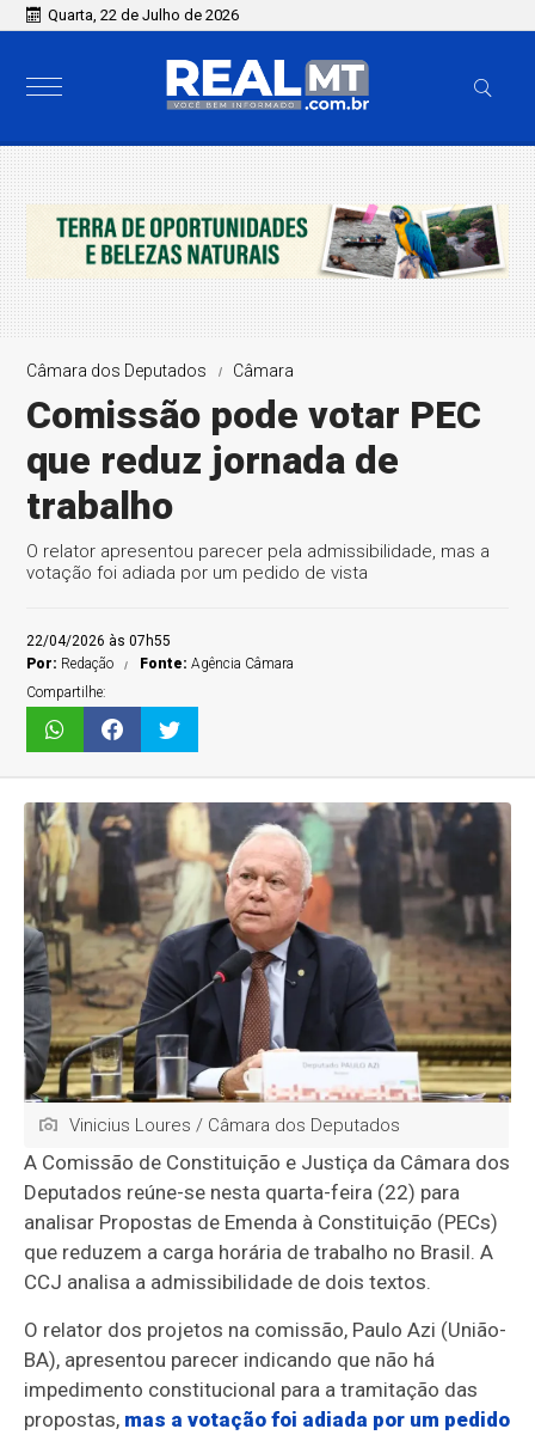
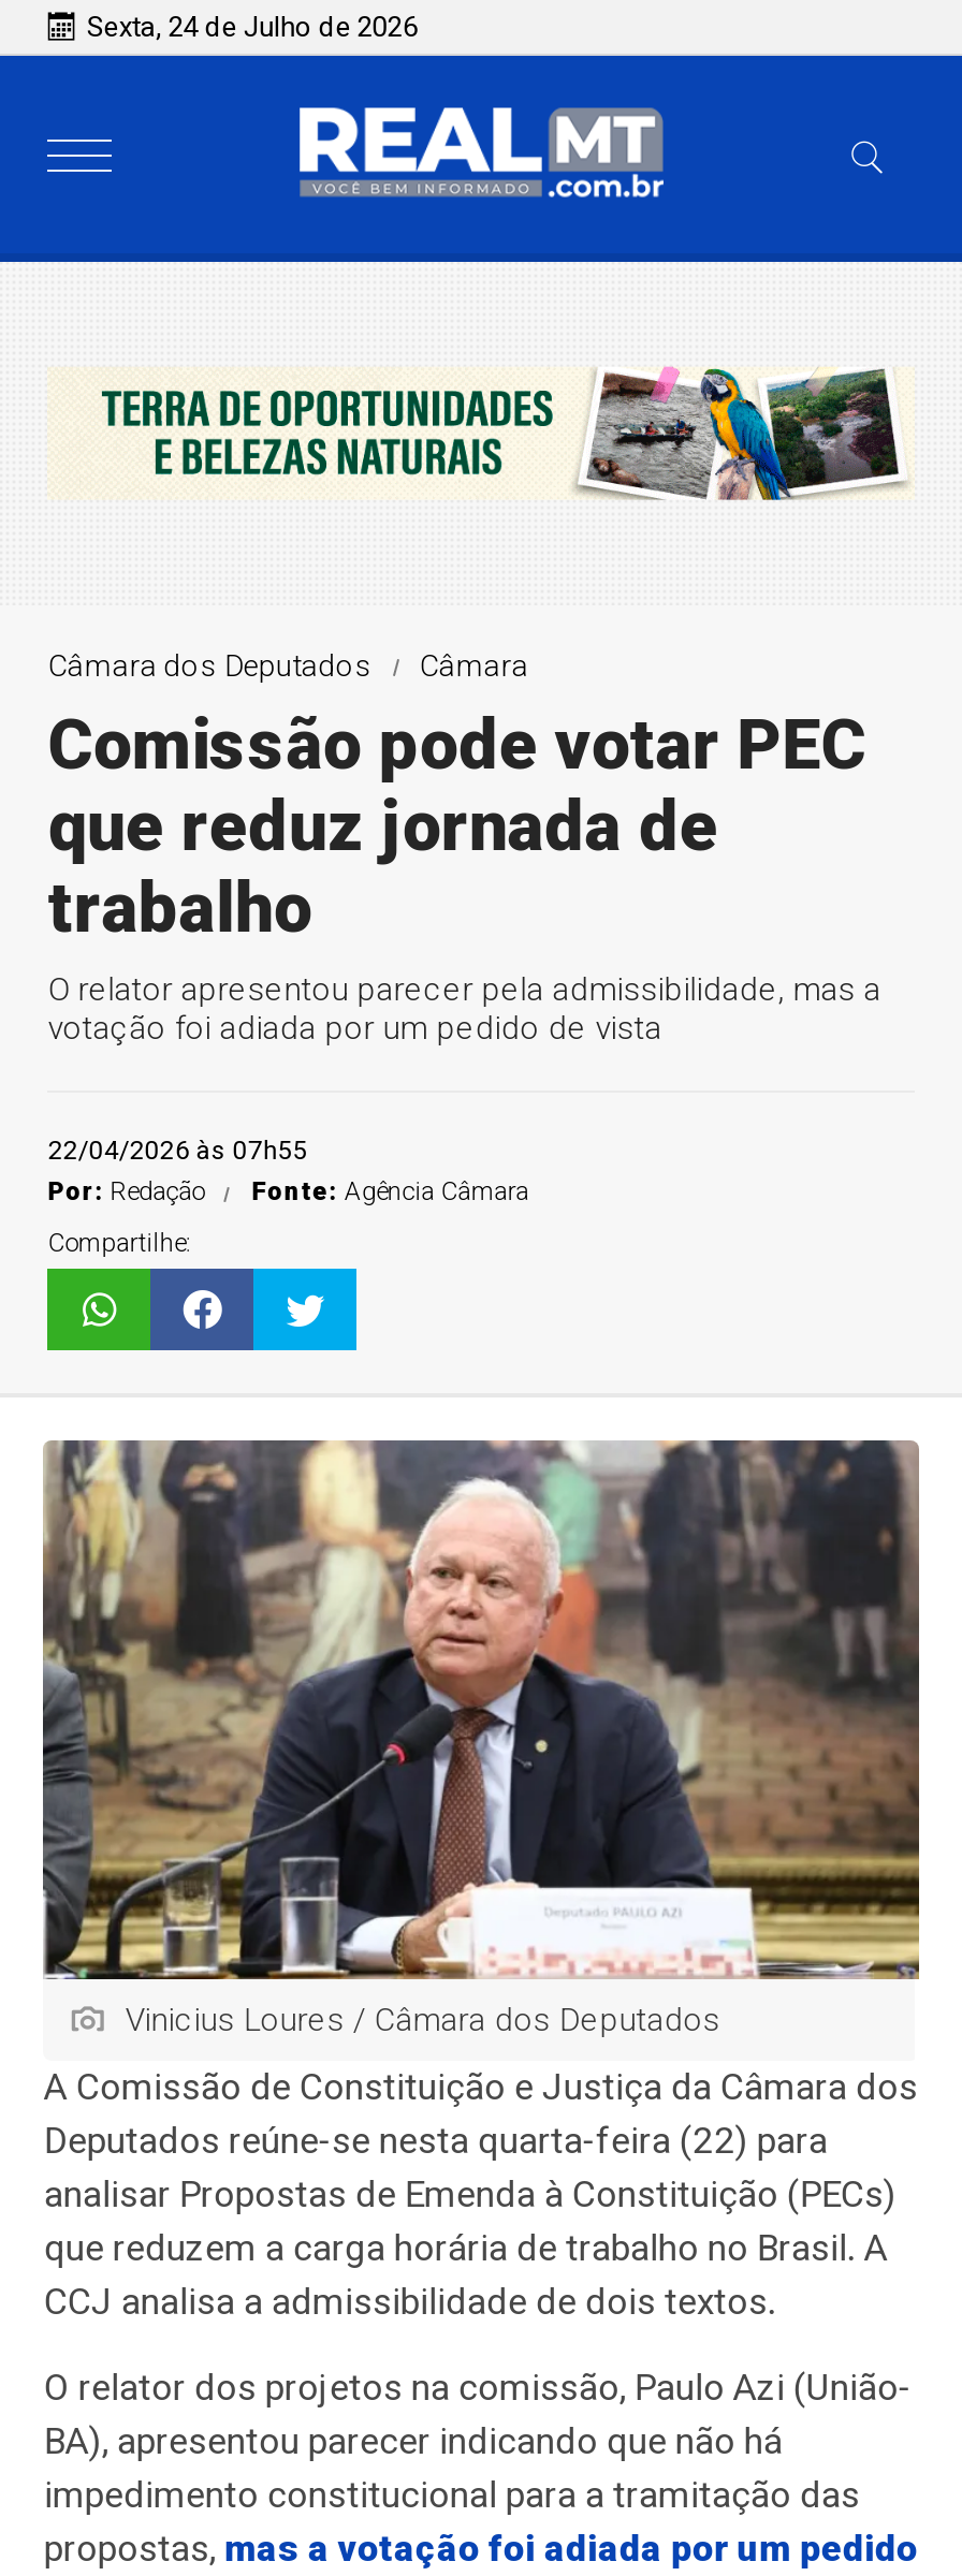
[48,6,239,24] Quarta, 22 de Julho de 2026 -> [87,11,417,43] Sexta, 24 de Julho de 2026

